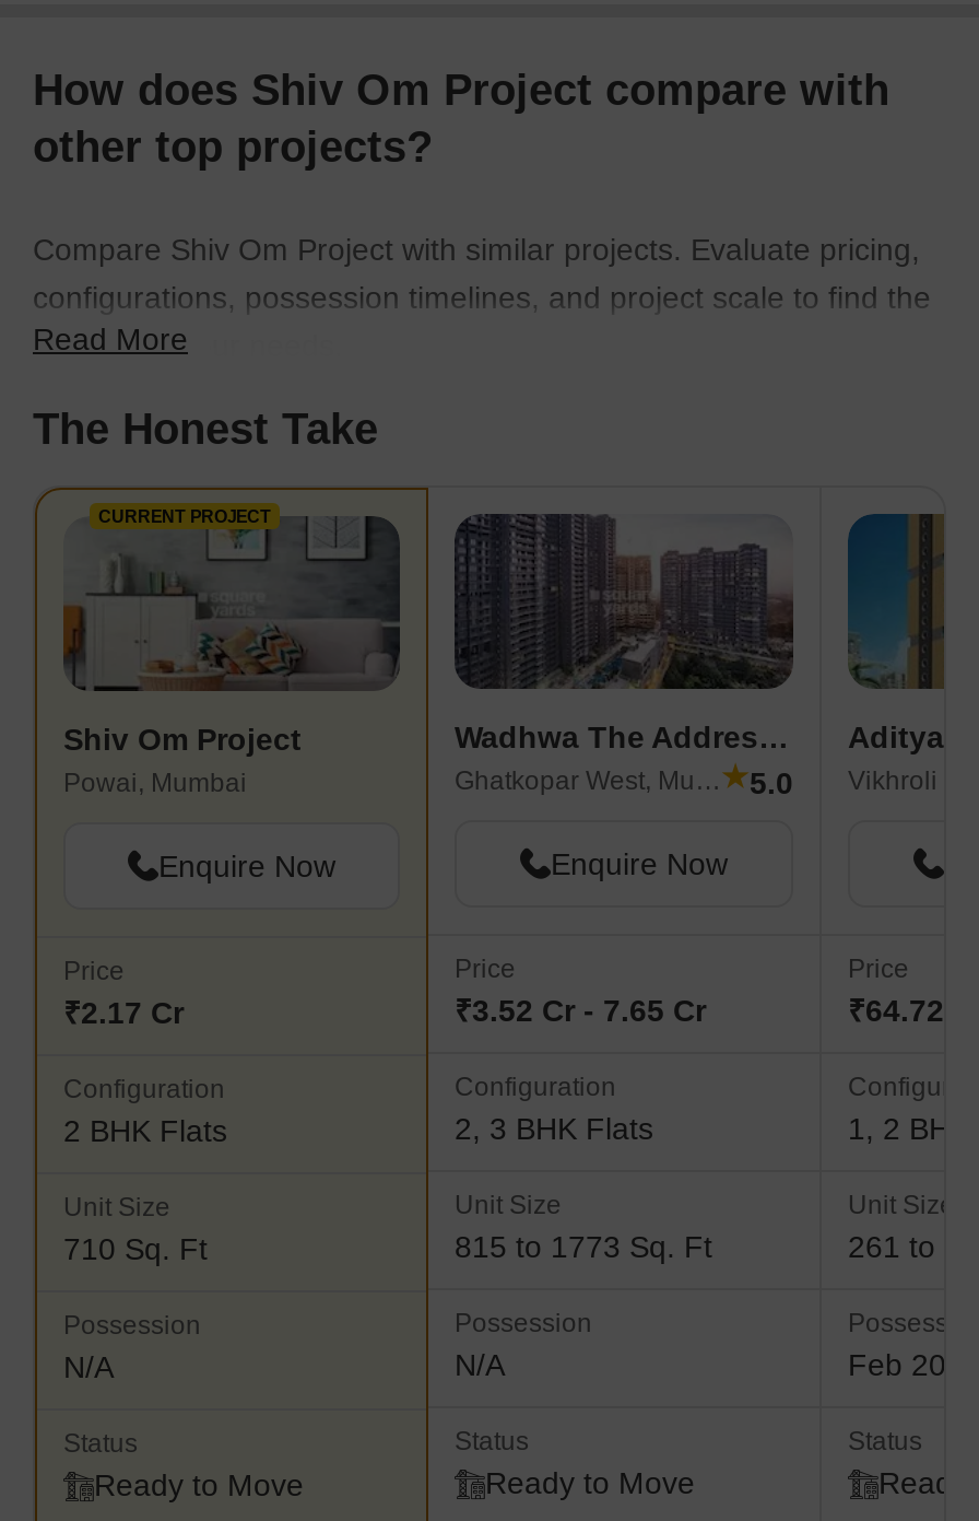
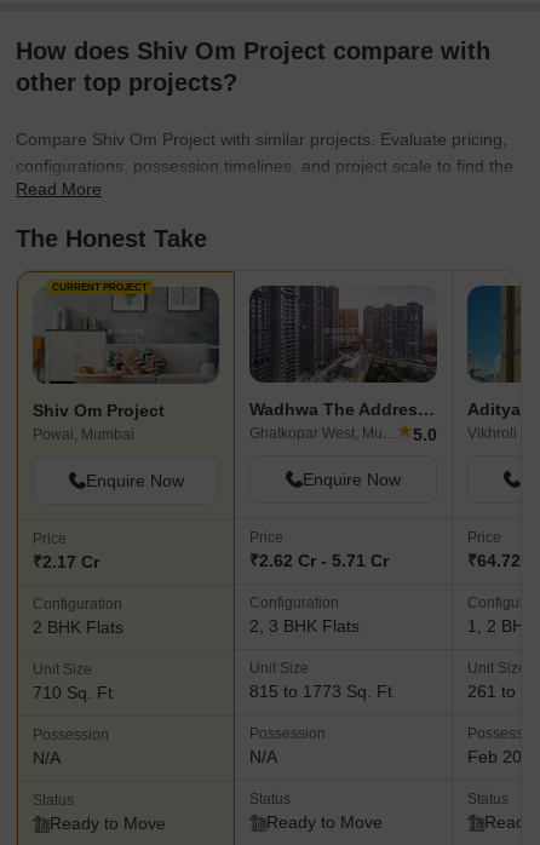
[455,994,706,1029] ₹3.52 Cr - 7.65 Cr -> [249,551,389,571] ₹2.62 Cr - 5.71 Cr

